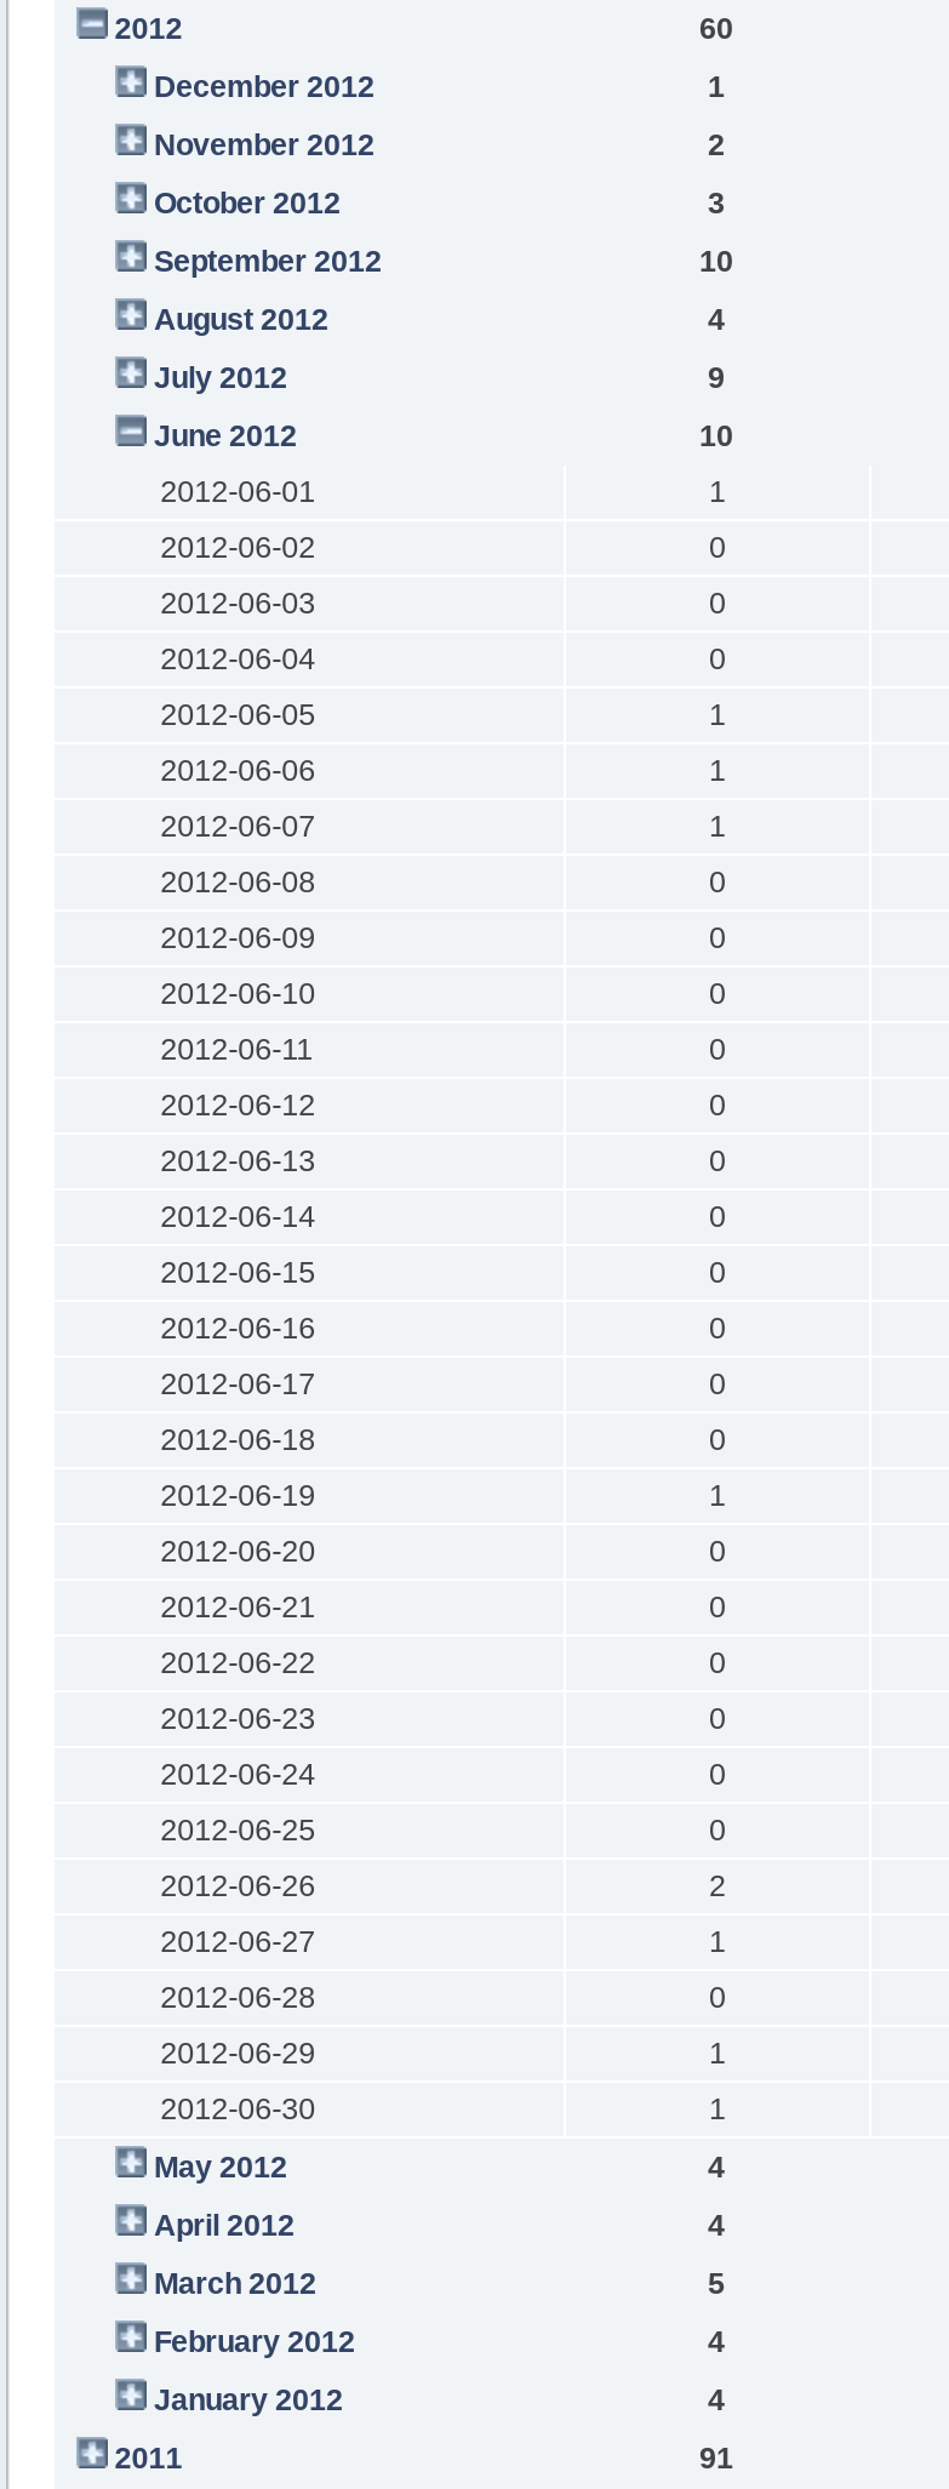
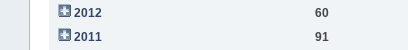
[154,70,733,2417] December 2012 | 1 | November 2012 | 2 | October 2012 | 3 | September 2012 | 10 | August 2012 | 4 | July 2012 | 9 | June 2012 | 10 | 2012-06-01 | 1 | 2012-06-02 | 0 | 2012-06-03 | 0 | 2012-06-04 | 0 | 2012-06-05 | 1 | 2012-06-06 | 1 | 2012-06-07 | 1 | 2012-06-08 | 0 | 2012-06-09 | 0 | 2012-06-10 | 0 | 2012-06-11 | 0 | 2012-06-12 | 0 | 2012-06-13 | 0 | 2012-06-14 | 0 | 2012-06-15 | 0 | 2012-06-16 | 0 | 2012-06-17 | 0 | 2012-06-18 | 0 | 2012-06-19 | 1 | 2012-06-20 | 0 | 2012-06-21 | 0 | 2012-06-22 | 0 | 2012-06-23 | 0 | 2012-06-24 | 0 | 2012-06-25 | 0 | 2012-06-26 | 2 | 2012-06-27 | 1 | 2012-06-28 | 0 | 2012-06-29 | 1 | 2012-06-30 | 1 | May 2012 | 4 | April 2012 | 4 | March 2012 | 5 | February 2012 | 4 | January 2012 | 4 -> none

